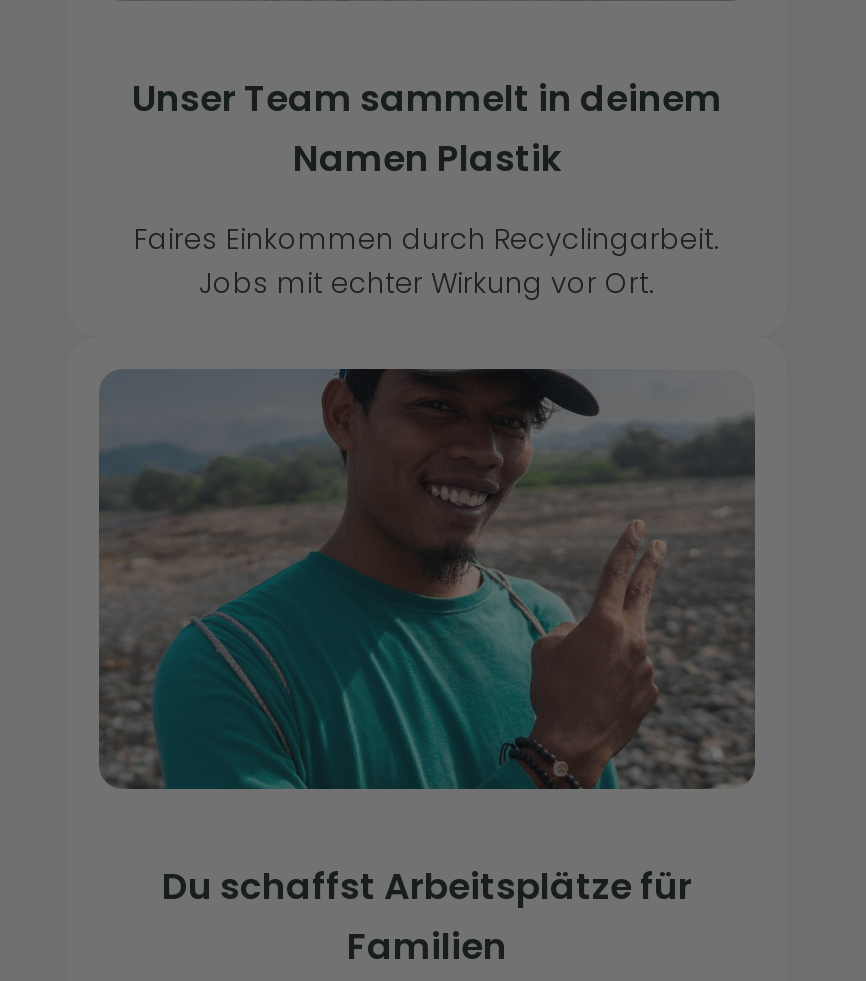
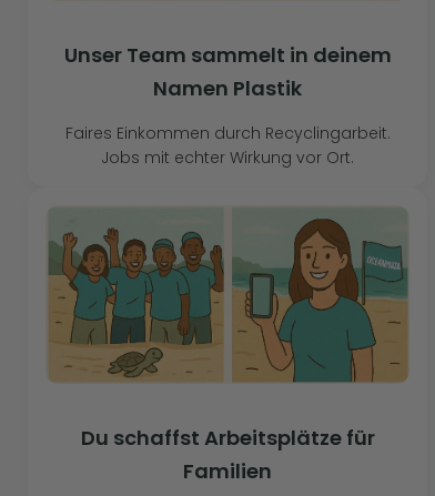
[97,368,757,792] [image] -> [45,204,409,385] [image]

